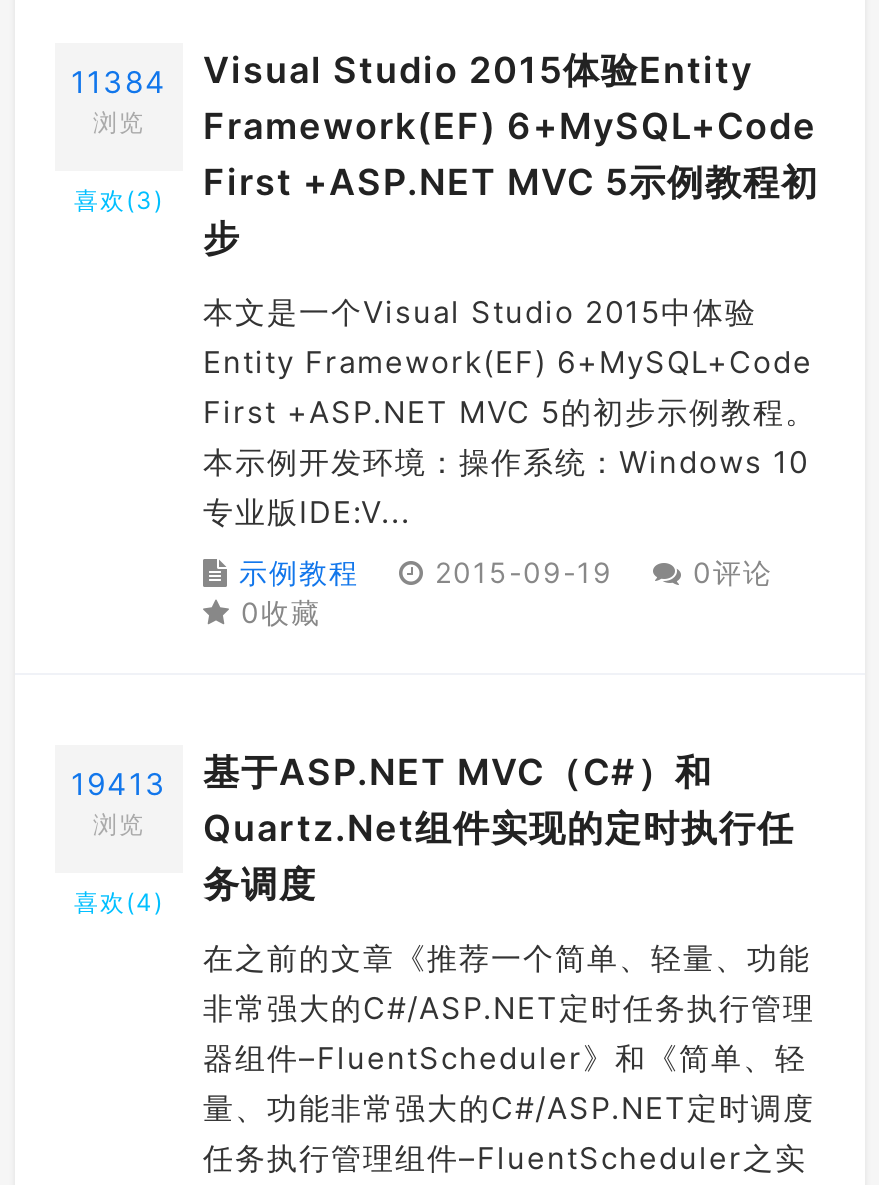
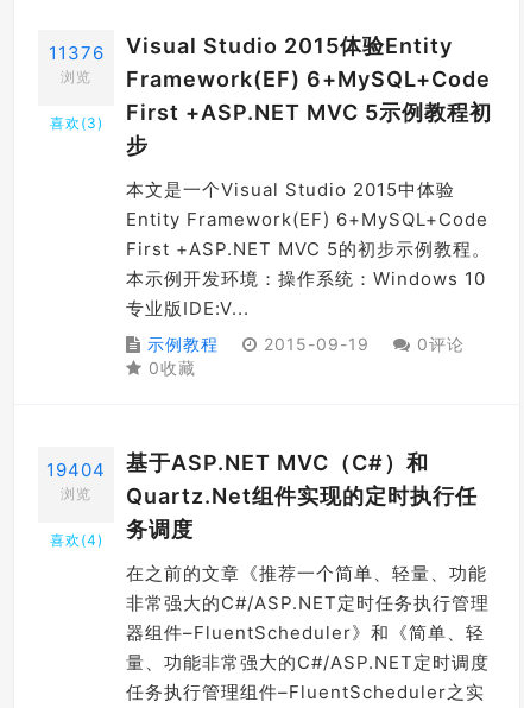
[71,49,753,101] 11384 Visual Studio 2015体验Entity -> [48,33,453,64] 11376 Visual Studio 2015体验Entity
[71,751,713,803] 19413 基于ASP.NET MVC（C#）和 -> [46,450,429,481] 19404 基于ASP.NET MVC（C#）和

